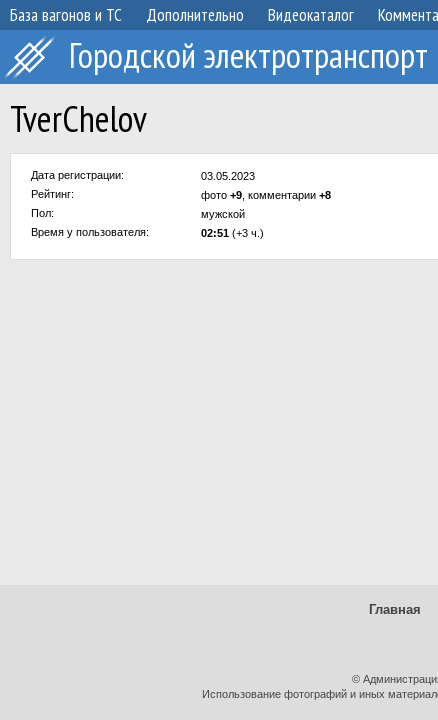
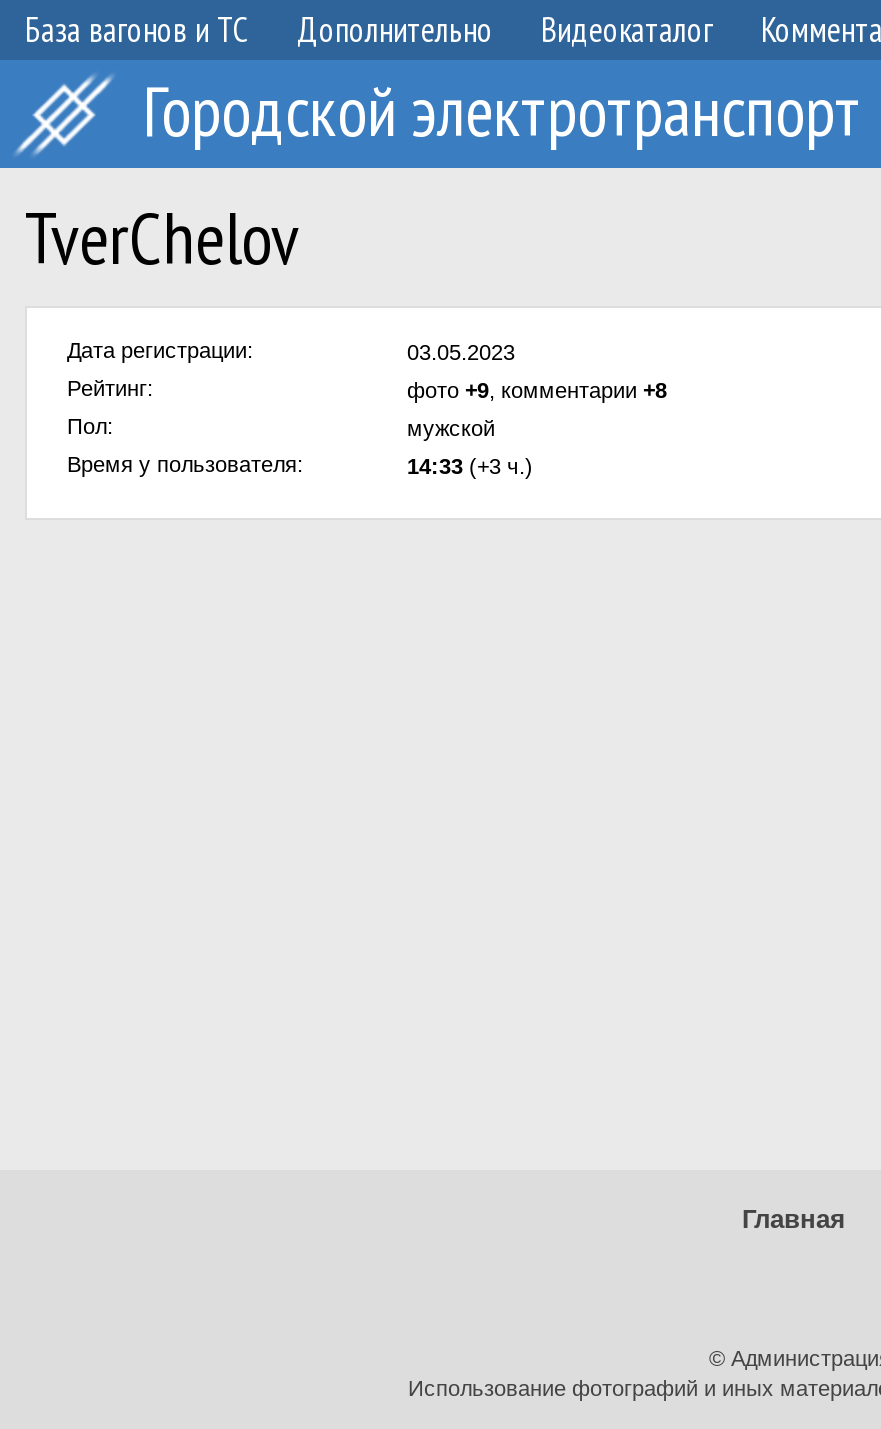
[201,227,264,239] 02:51 (+3 ч.) -> [407,454,533,478] 14:33 (+3 ч.)

